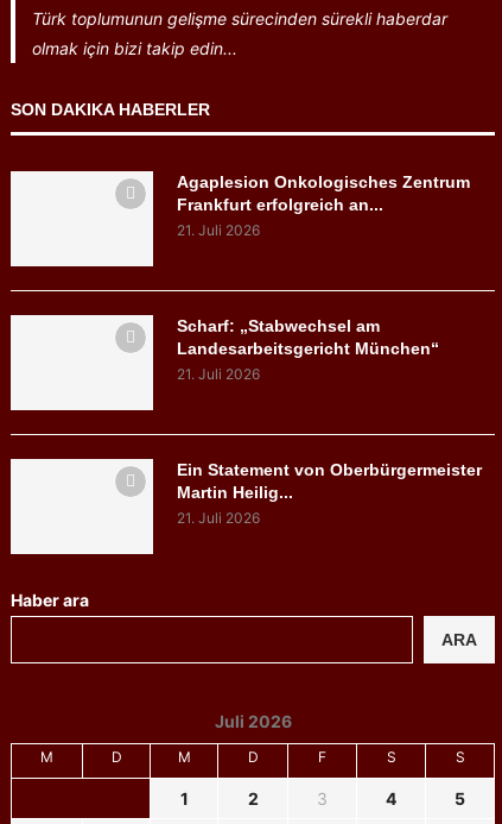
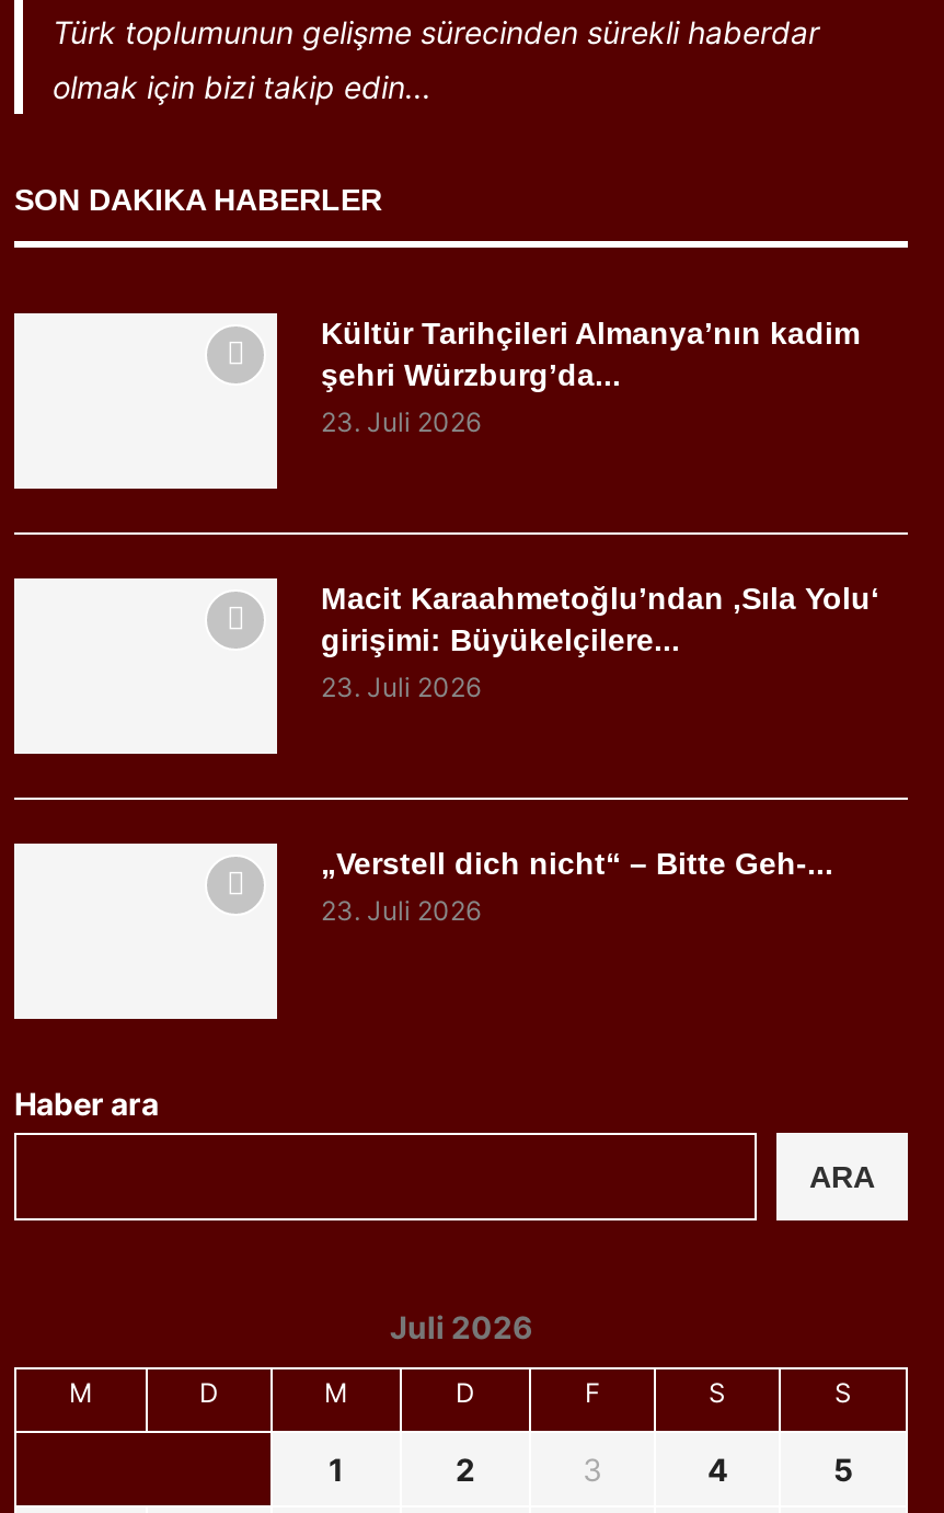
[177,172,470,239] Agaplesion Onkologisches Zentrum | Frankfurt erfolgreich an... | 21. Juli 2026 -> [321,315,860,438] Kültür Tarihçileri Almanya’nın kadim | şehri Würzburg’da... | 23. Juli 2026
[177,316,439,383] Scharf: „Stabwechsel am | Landesarbeitsgericht München“ | 21. Juli 2026 -> [321,580,879,703] Macit Karaahmetoğlu’ndan ‚Sıla Yolu‘ | girişimi: Büyükelçilere... | 23. Juli 2026
[177,460,482,526] Ein Statement von Oberbürgermeister | Martin Heilig... | 21. Juli 2026 -> [321,845,833,926] „Verstell dich nicht“ – Bitte Geh-... | 23. Juli 2026

